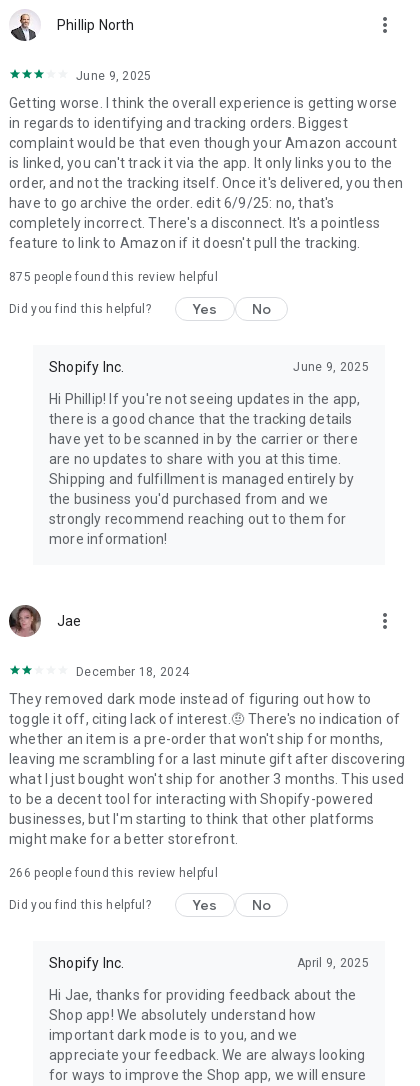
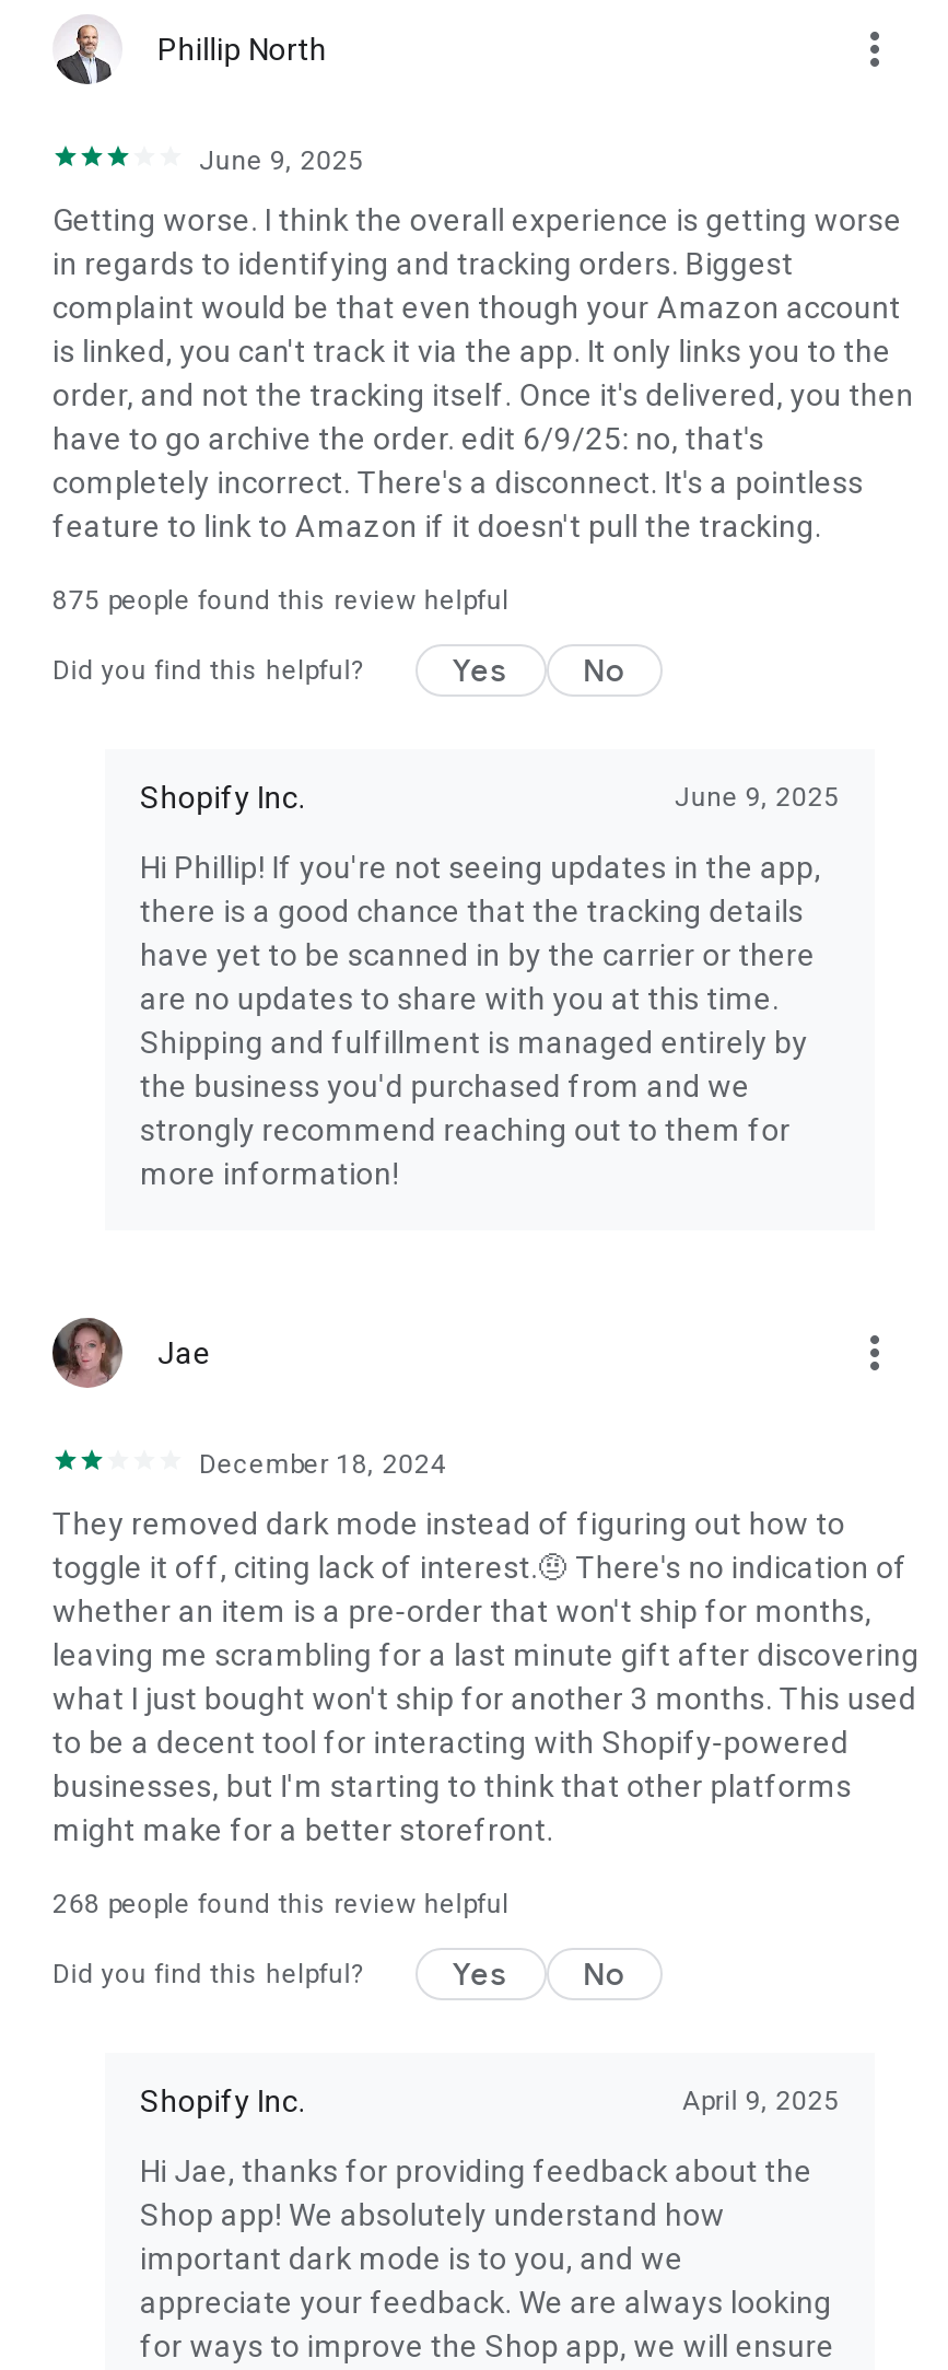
[9,866,218,880] 266 people found this review helpful -> [52,1889,509,1919] 268 people found this review helpful

